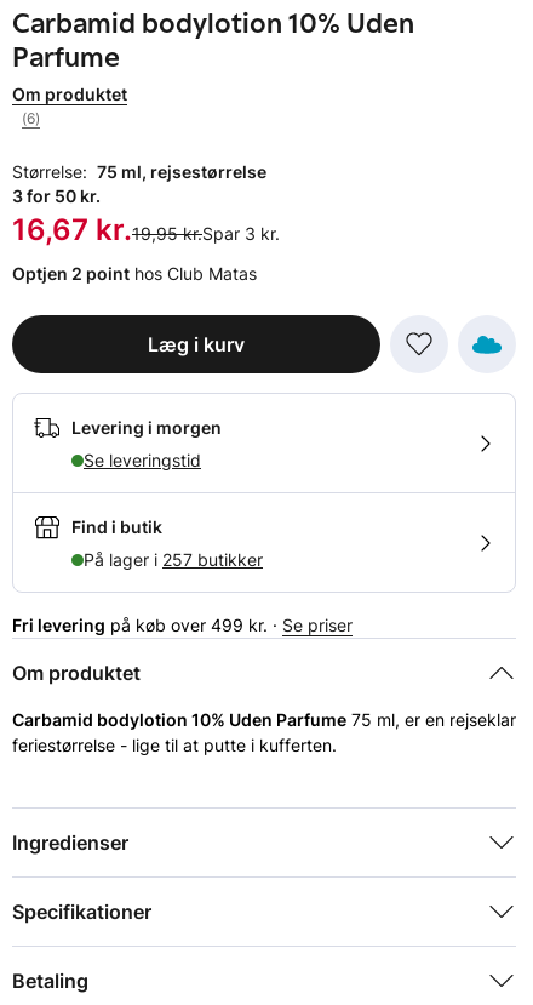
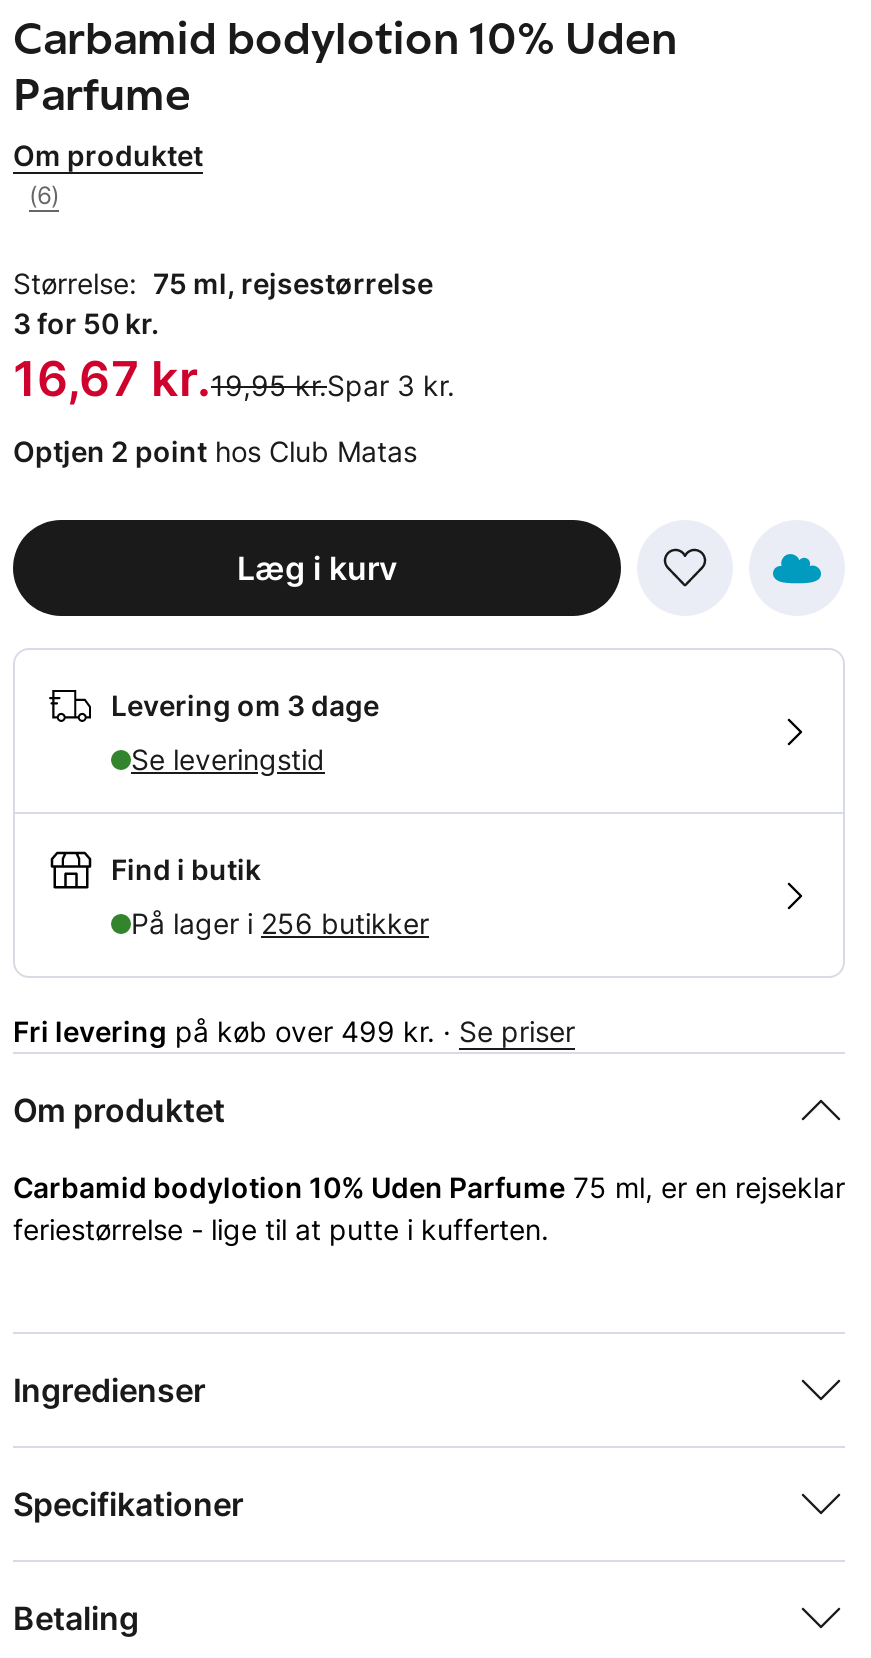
[71,417,222,438] Levering i morgen -> [111,688,379,722] Levering om 3 dage
[84,549,263,570] På lager i 257 butikker -> [131,906,429,940] På lager i 256 butikker

